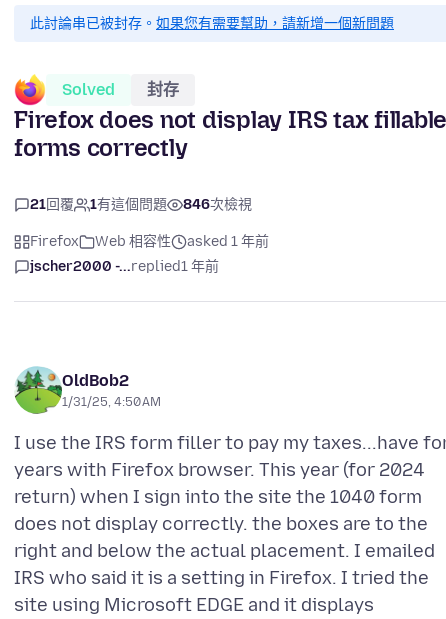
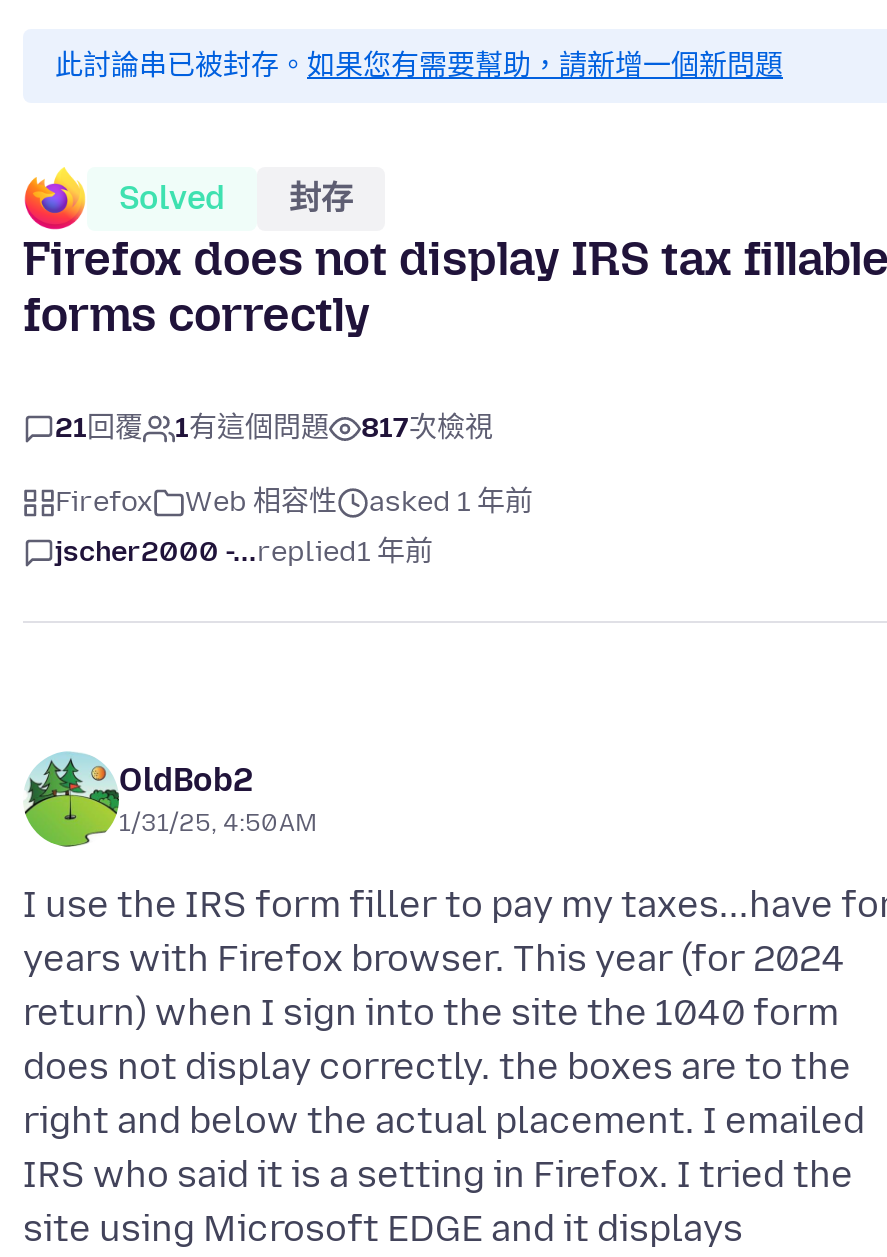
[30,196,252,213] 21回覆 1有這個問題 846次檢視 -> [55,411,493,445] 21回覆 1有這個問題 817次檢視

